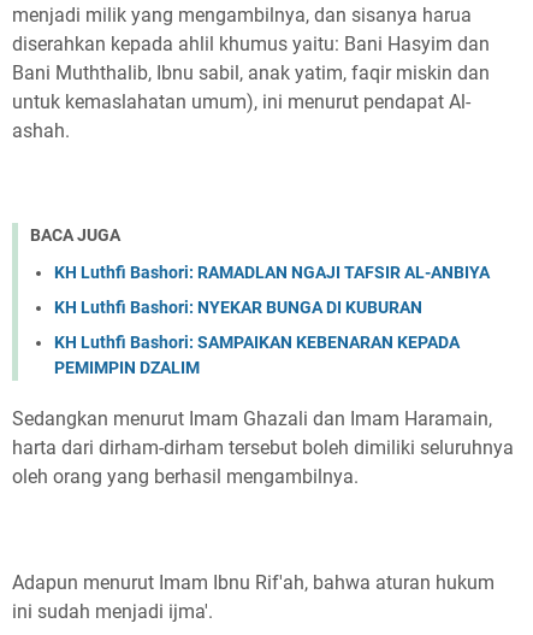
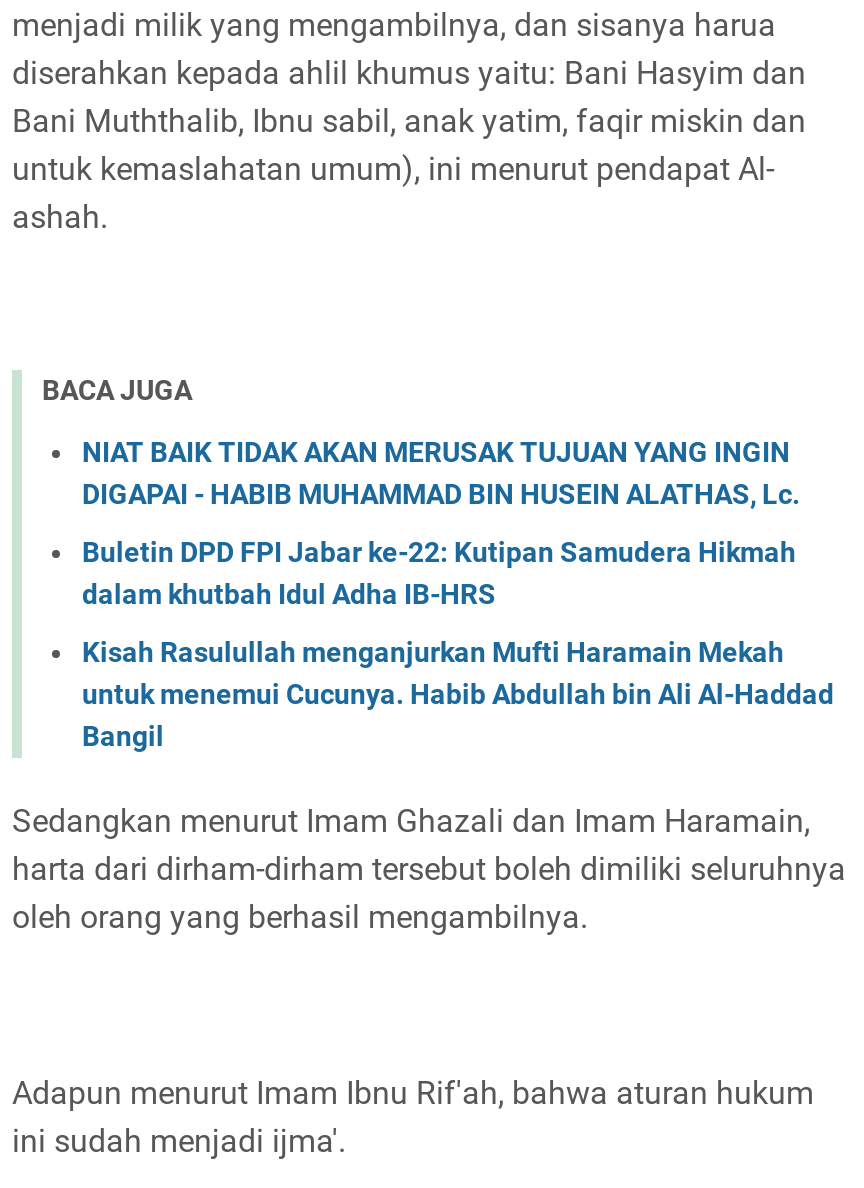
[54,262,490,281] KH Luthfi Bashori: RAMADLAN NGAJI TAFSIR AL-ANBIYA -> [82,435,800,509] NIAT BAIK TIDAK AKAN MERUSAK TUJUAN YANG INGIN | DIGAPAI - HABIB MUHAMMAD BIN HUSEIN ALATHAS, Lc.
[54,297,422,316] KH Luthfi Bashori: NYEKAR BUNGA DI KUBURAN -> [82,535,796,609] Buletin DPD FPI Jabar ke-22: Kutipan Samudera Hikmah | dalam khutbah Idul Adha IB-HRS
[54,332,460,377] KH Luthfi Bashori: SAMPAIKAN KEBENARAN KEPADA | PEMIMPIN DZALIM -> [82,635,834,751] Kisah Rasulullah menganjurkan Mufti Haramain Mekah | untuk menemui Cucunya. Habib Abdullah bin Ali Al-Haddad | Bangil

